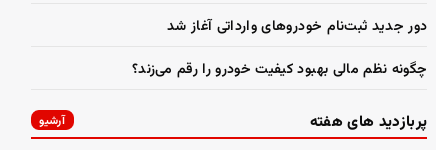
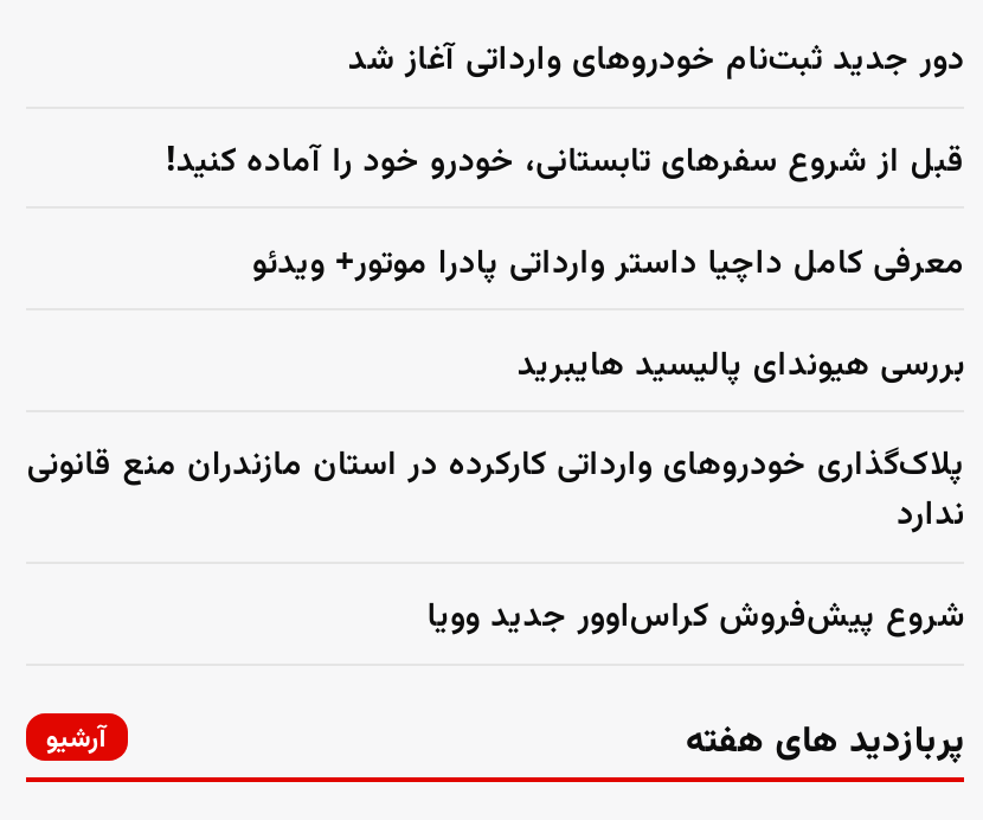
[132,58,427,77] چگونه نظم مالی بهبود کیفیت خودرو را رقم می‌زند؟ -> [27,135,965,636] قبل از شروع سفرهای تابستانی، خودرو خود را آماده کنید! | معرفی کامل داچیا داستر وارداتی پادرا موتور+ ویدئو | بررسی هیوندای پالیسید هایبرید | پلاک‌گذاری خودروهای وارداتی کارکرده در استان مازندران منع قانونی | ندارد | شروع پیش‌فروش کراس‌اوور جدید وویا

